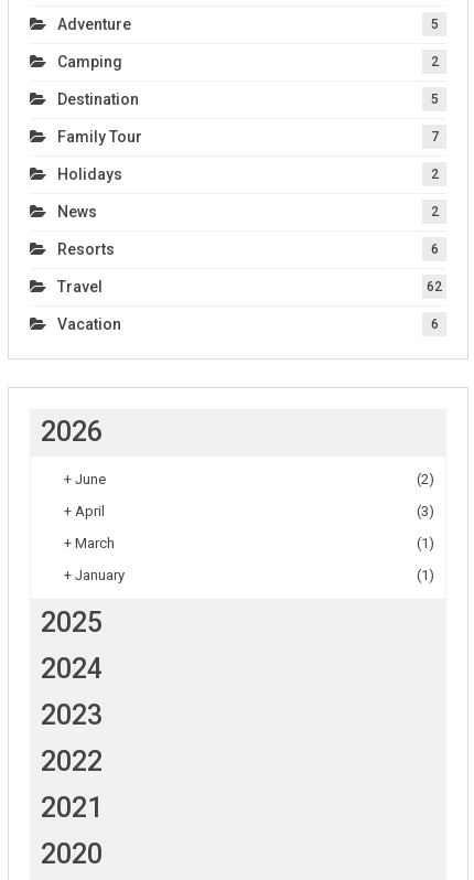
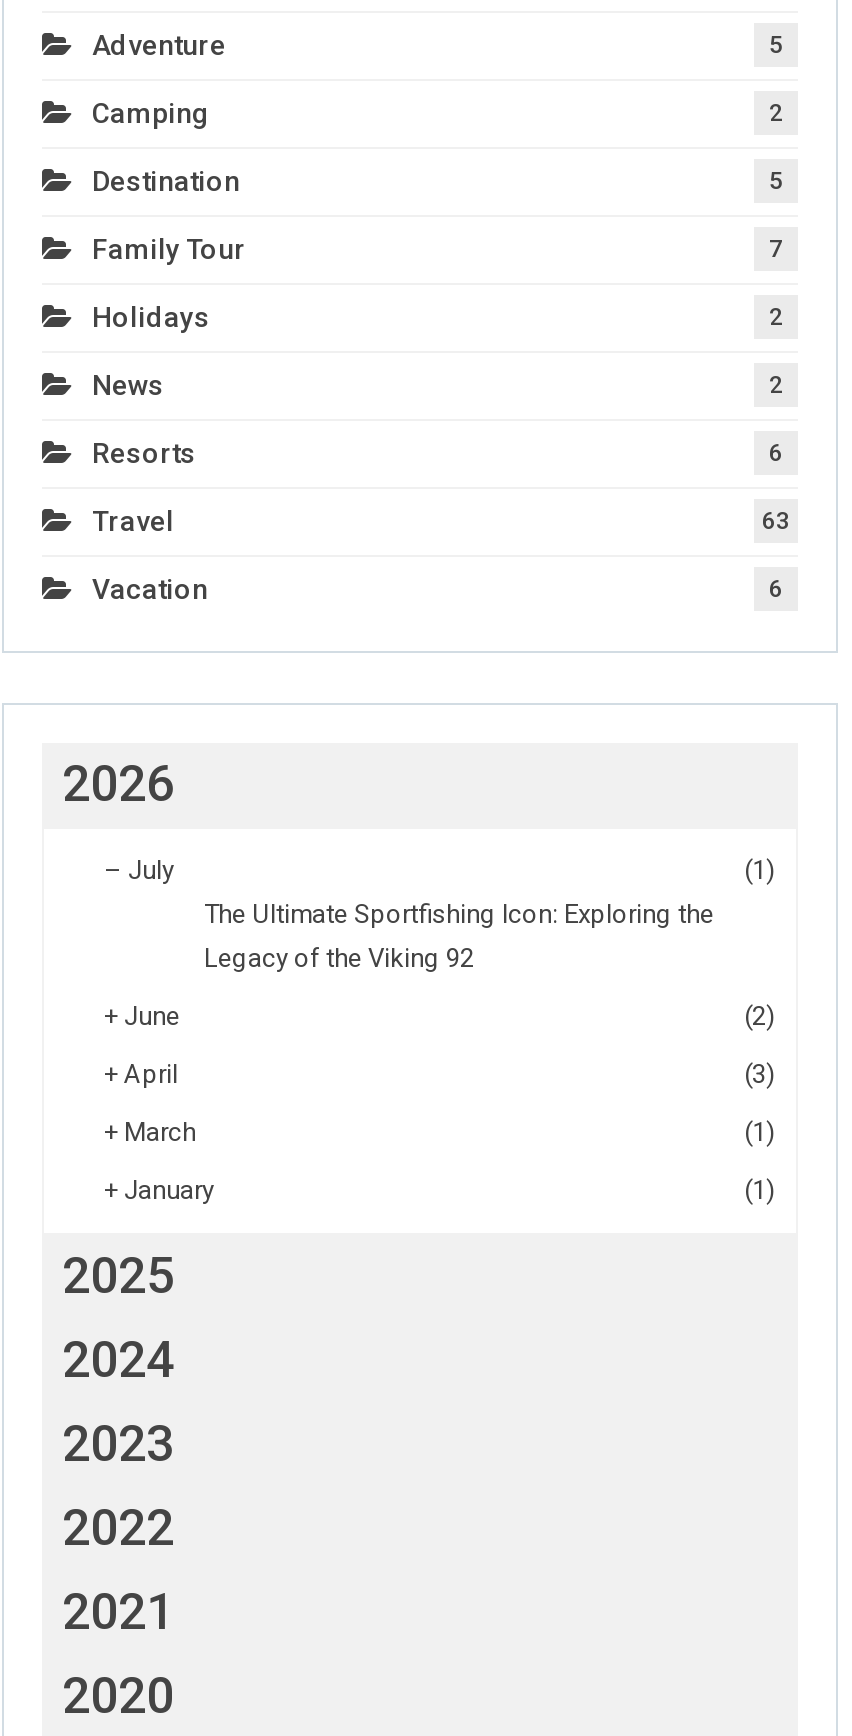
[427,279,442,294] 62 -> [762,506,790,534] 63
none -> [104,854,776,972] – July | (1) | The Ultimate Sportfishing Icon: Exploring the | Legacy of the Viking 92

